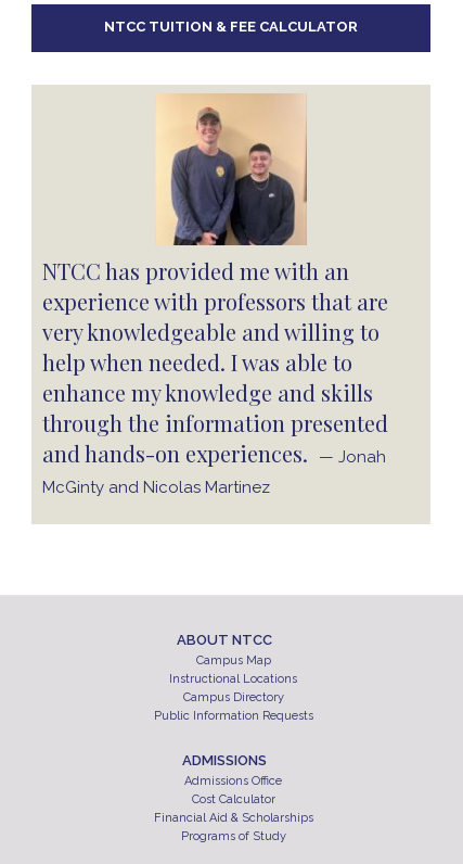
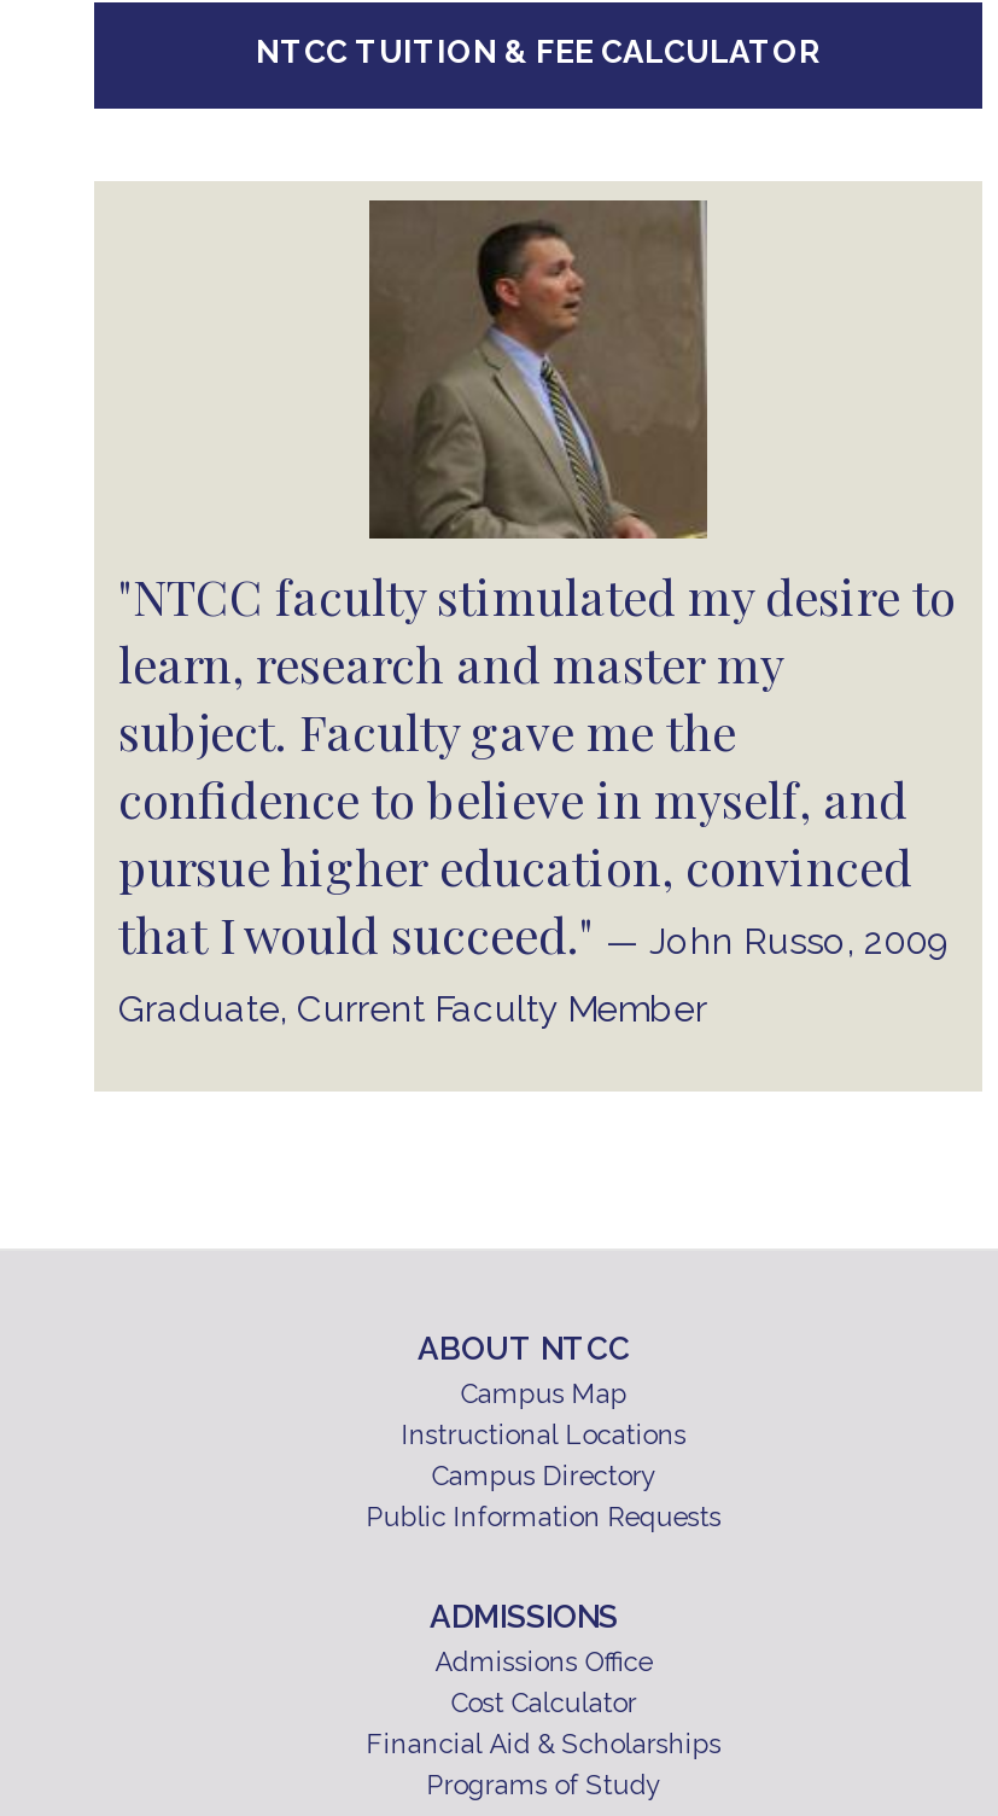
[42,93,388,497] [image] | NTCC has provided me with an | experience with professors that are | very knowledgeable and willing to | help when needed. I was able to | enhance my knowledge and skills | through the information presented | and hands-on experiences. — Jonah | McGinty and Nicolas Martinez -> [118,198,956,1031] [image] | "NTCC faculty stimulated my desire to | learn, research and master my | subject. Faculty gave me the | confidence to believe in myself, and | pursue higher education, convinced | that I would succeed." — John Russo, 2009 | Graduate, Current Faculty Member

